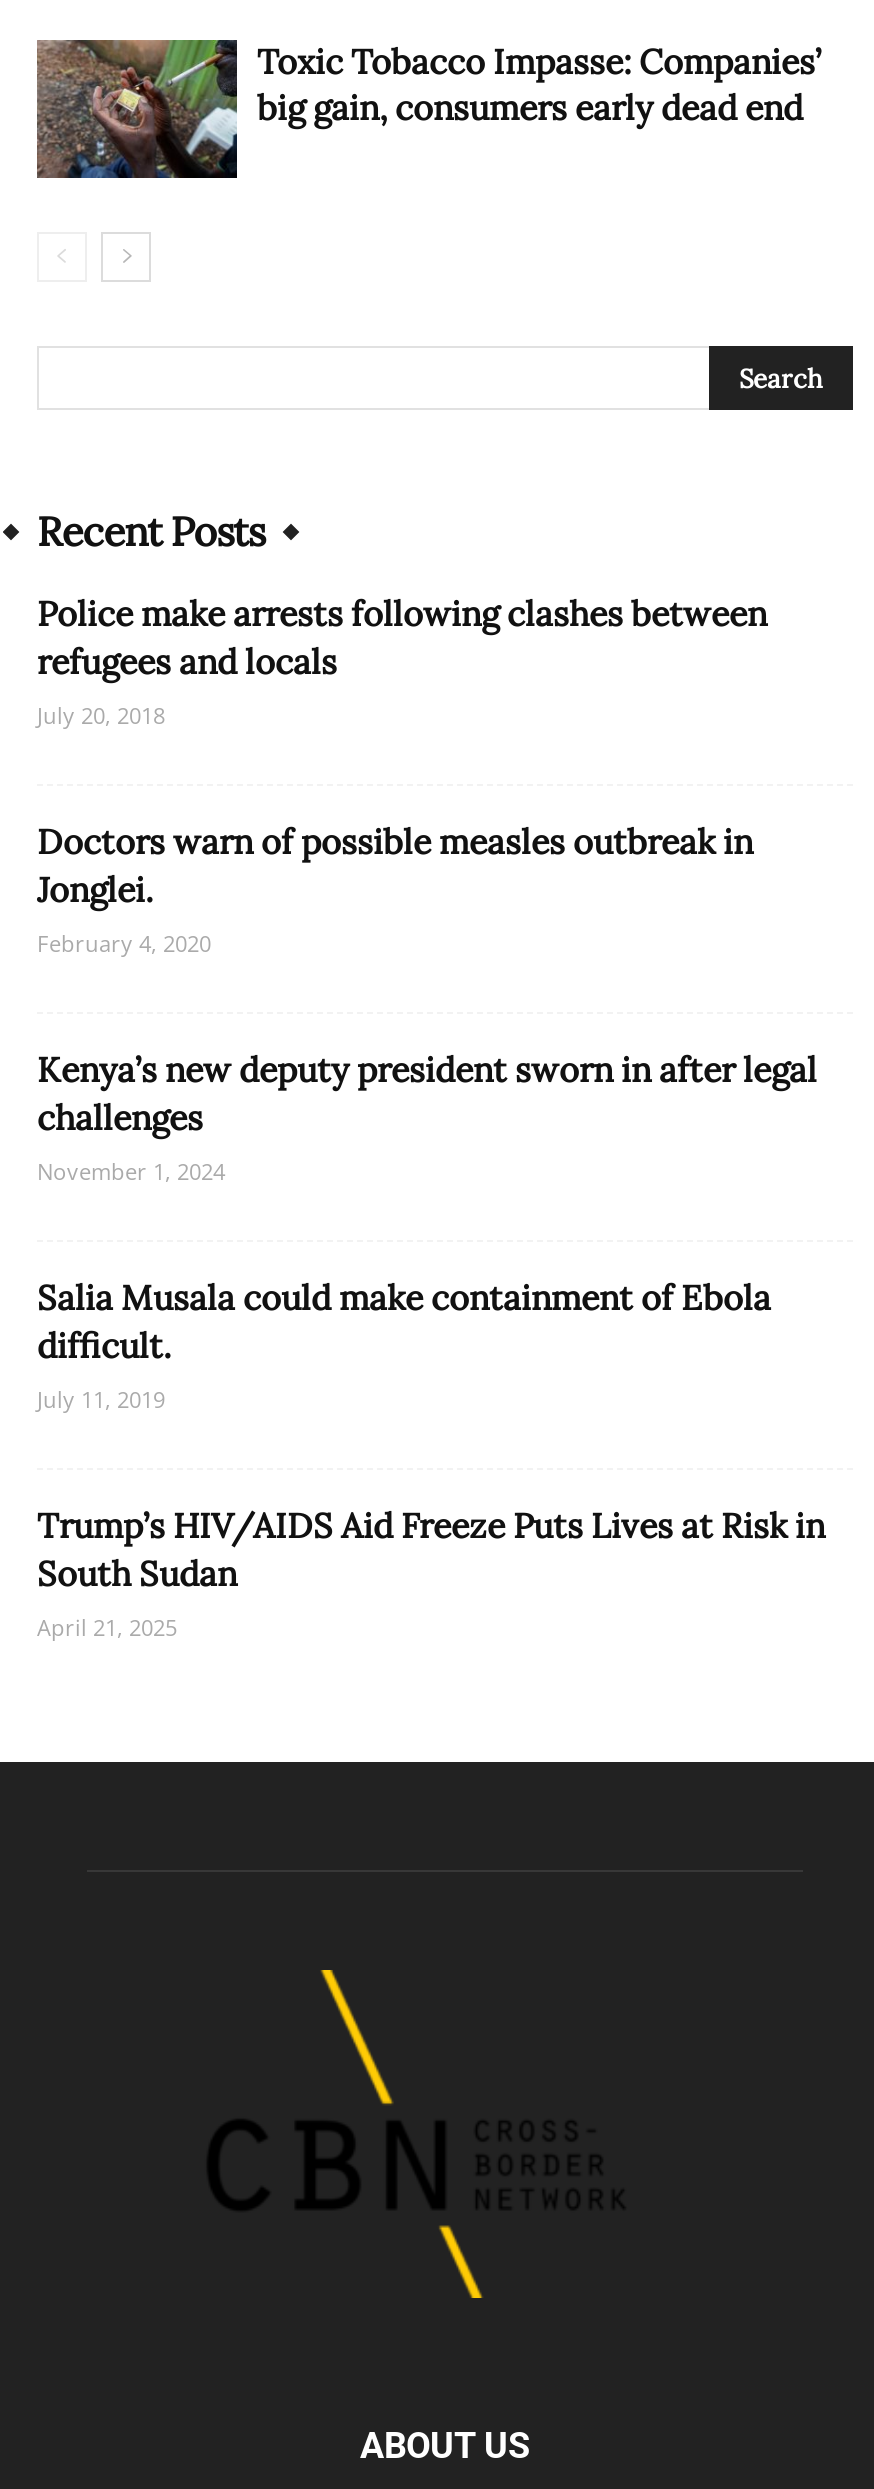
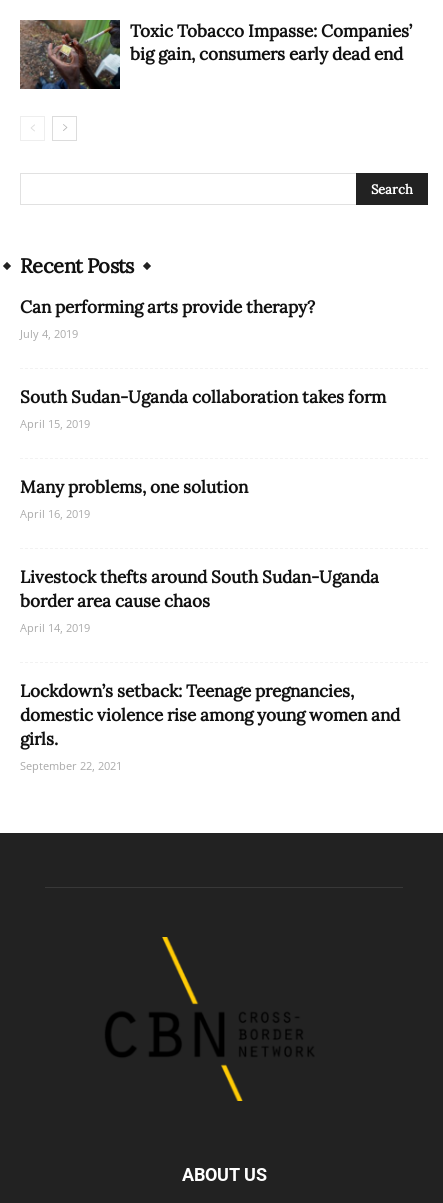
[37,592,767,730] Police make arrests following clashes between | refugees and locals | July 20, 2018 -> [20,296,315,341] Can performing arts provide therapy? | July 4, 2019
[37,820,753,958] Doctors warn of possible measles outbreak in | Jonglei. | February 4, 2020 -> [20,386,386,431] South Sudan-Uganda collaboration takes form | April 15, 2019
[37,1048,817,1186] Kenya’s new deputy president sworn in after legal | challenges | November 1, 2024 -> [20,476,248,521] Many problems, one solution | April 16, 2019
[37,1276,771,1414] Salia Musala could make containment of Ebola | difficult. | July 11, 2019 -> [20,566,379,635] Livestock thefts around South Sudan-Uganda | border area cause chaos | April 14, 2019
[37,1504,825,1642] Trump’s HIV/AIDS Aid Freeze Puts Lives at Risk in | South Sudan | April 21, 2025 -> [20,680,400,773] Lockdown’s setback: Teenage pregnancies, | domestic violence rise among young women and | girls. | September 22, 2021

